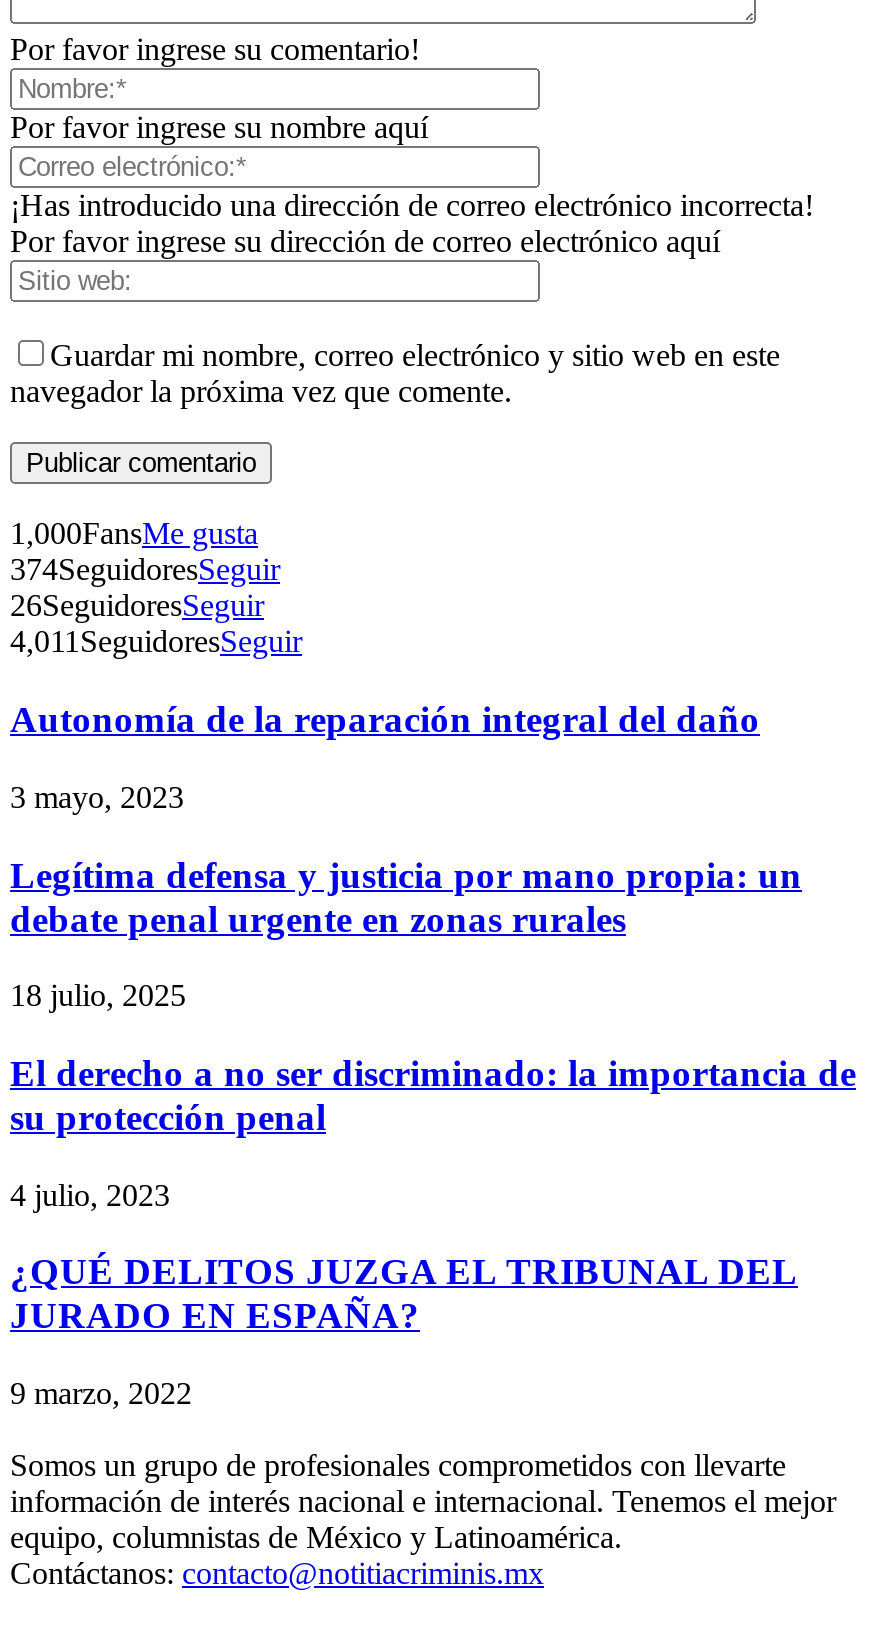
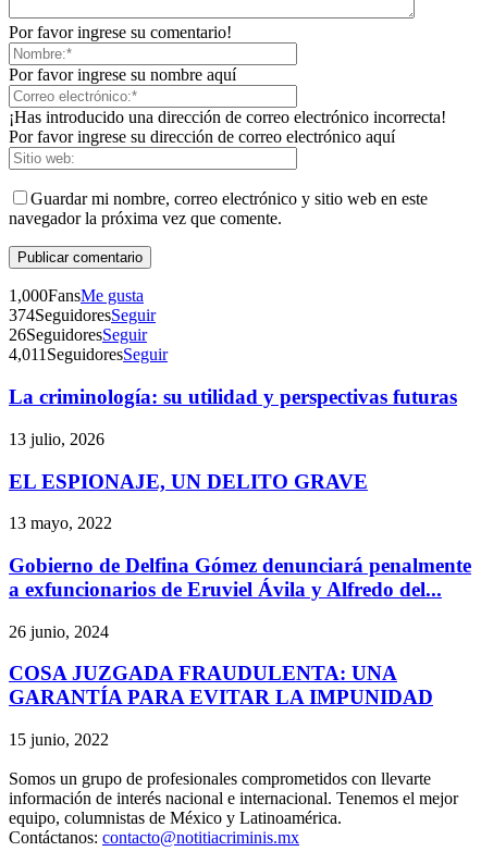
[10,698,760,740] Autonomía de la reparación integral del daño -> [9,385,457,408] La criminología: su utilidad y perspectivas futuras
[10,780,184,814] 3 mayo, 2023 -> [9,430,104,448] 13 julio, 2026
[10,853,802,939] Legítima defensa y justicia por mano propia: un | debate penal urgente en zonas rurales -> [9,470,368,492] EL ESPIONAJE, UN DELITO GRAVE
[10,978,186,1012] 18 julio, 2025 -> [9,514,112,532] 13 mayo, 2022
[10,1052,856,1138] El derecho a no ser discriminado: la importancia de | su protección penal -> [9,554,471,601] Gobierno de Delfina Gómez denunciará penalmente | a exfuncionarios de Eruviel Ávila y Alfredo del...
[10,1177,170,1211] 4 julio, 2023 -> [9,622,109,641] 26 junio, 2024
[10,1251,798,1337] ¿QUÉ DELITOS JUZGA EL TRIBUNAL DEL | JURADO EN ESPAÑA? -> [9,662,433,709] COSA JUZGADA FRAUDULENTA: UNA | GARANTÍA PARA EVITAR LA IMPUNIDAD
[10,1376,192,1410] 9 marzo, 2022 -> [9,730,109,749] 15 junio, 2022

